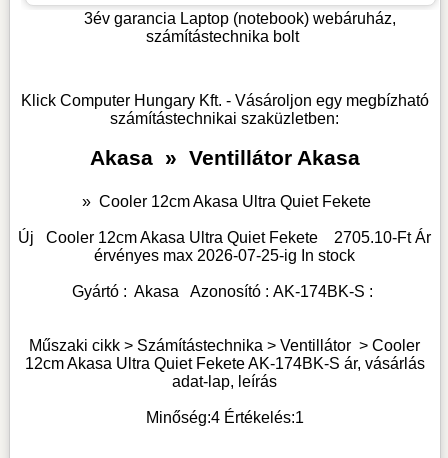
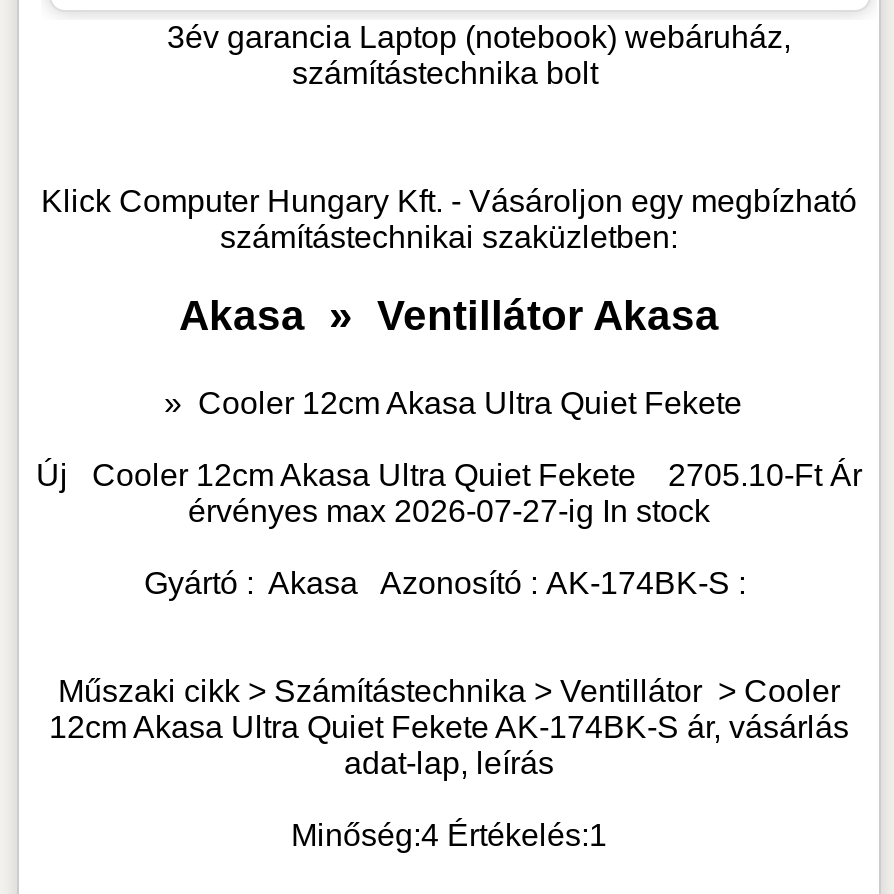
[94,247,355,264] érvényes max 2026-07-25-ig In stock -> [188,494,710,528] érvényes max 2026-07-27-ig In stock

